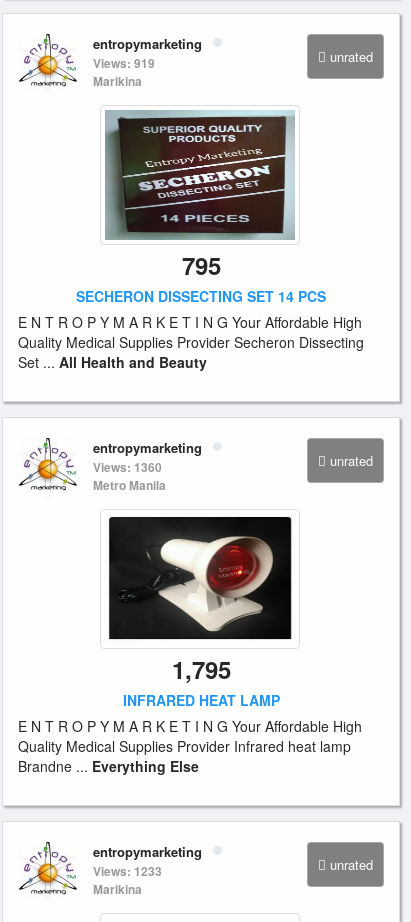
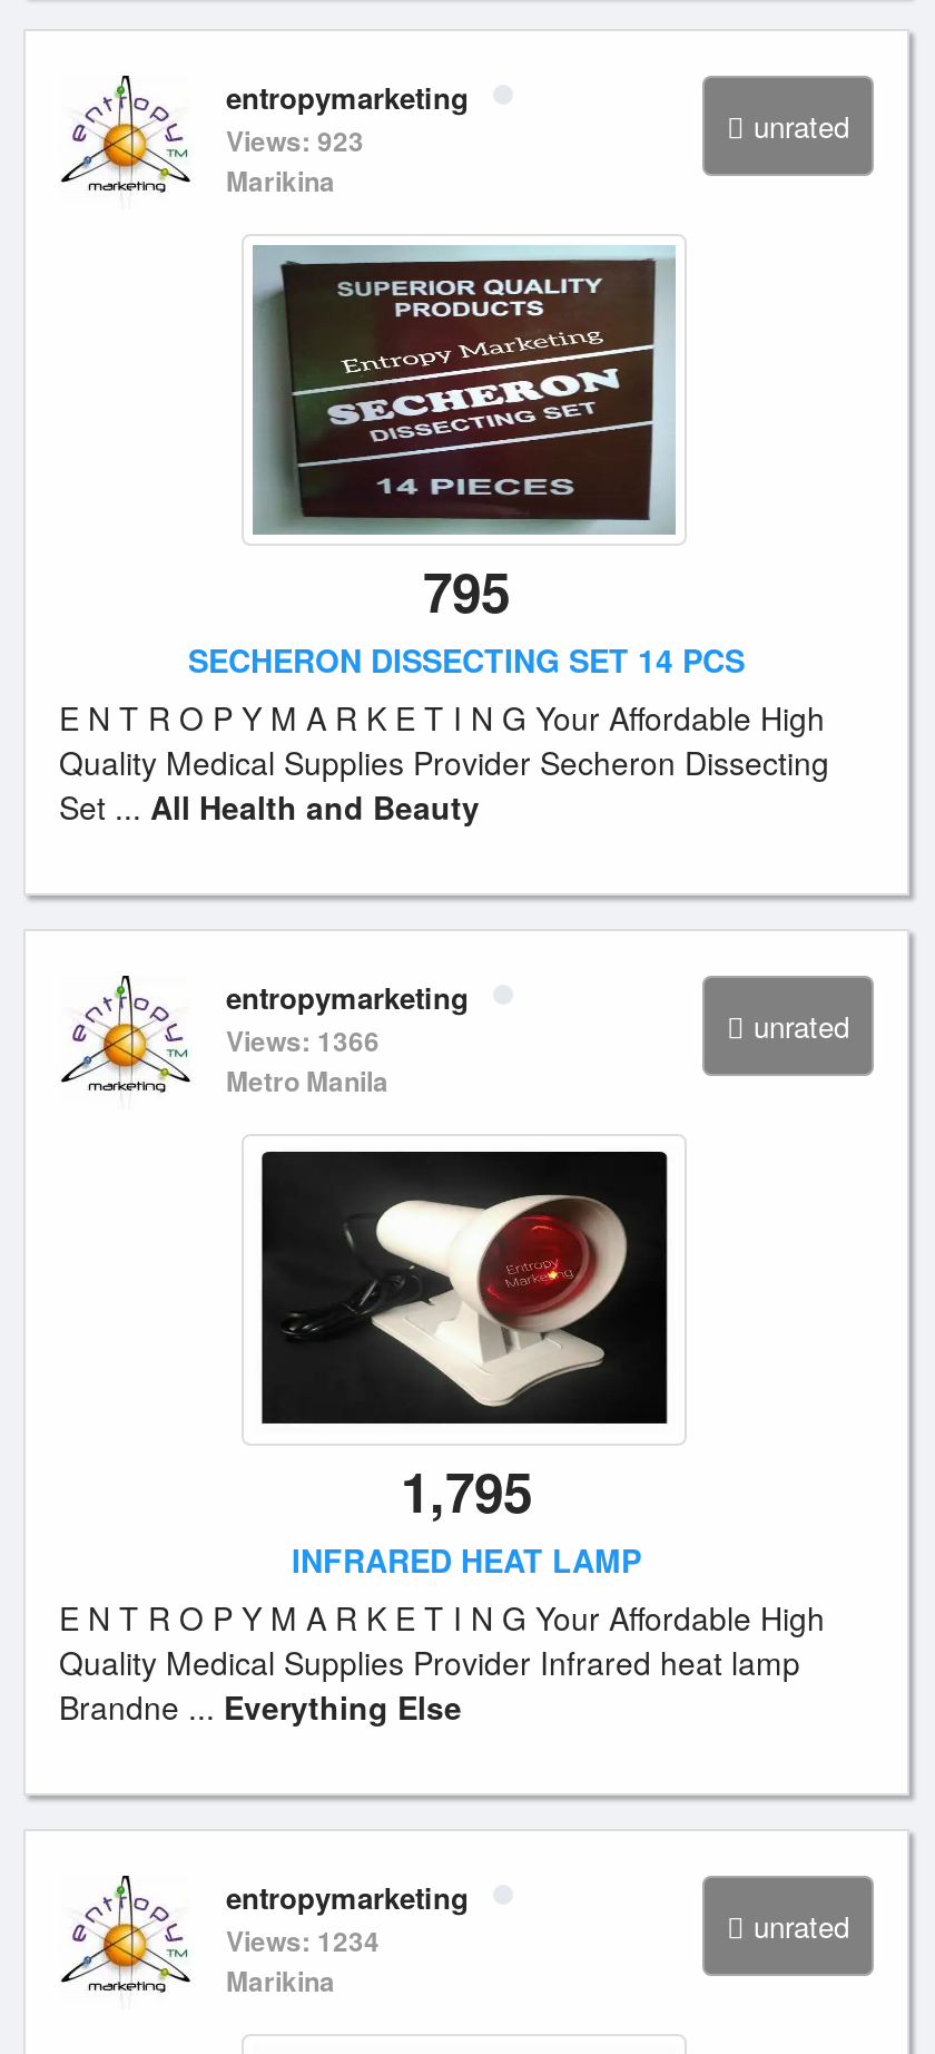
[93,54,155,72] Views: 919 -> [226,119,364,160] Views: 923
[93,458,162,476] Views: 1360 -> [226,1019,380,1060] Views: 1366
[93,862,162,880] Views: 1233 -> [226,1919,380,1960] Views: 1234

